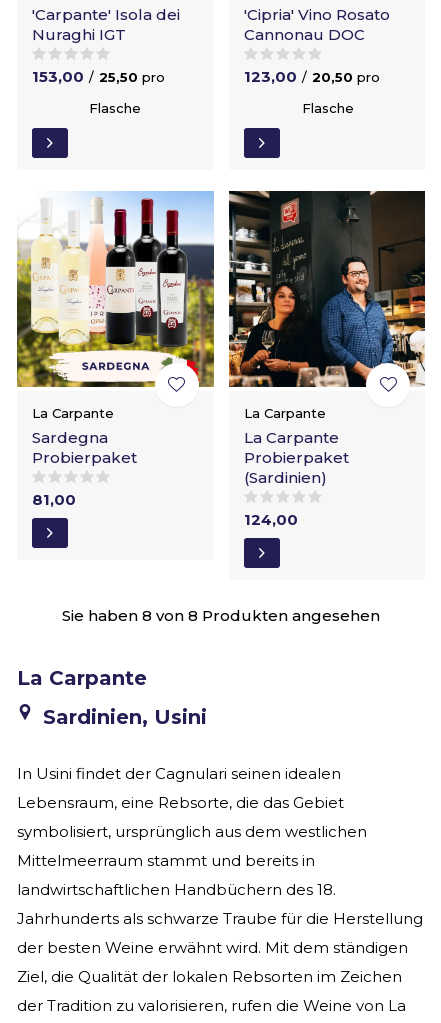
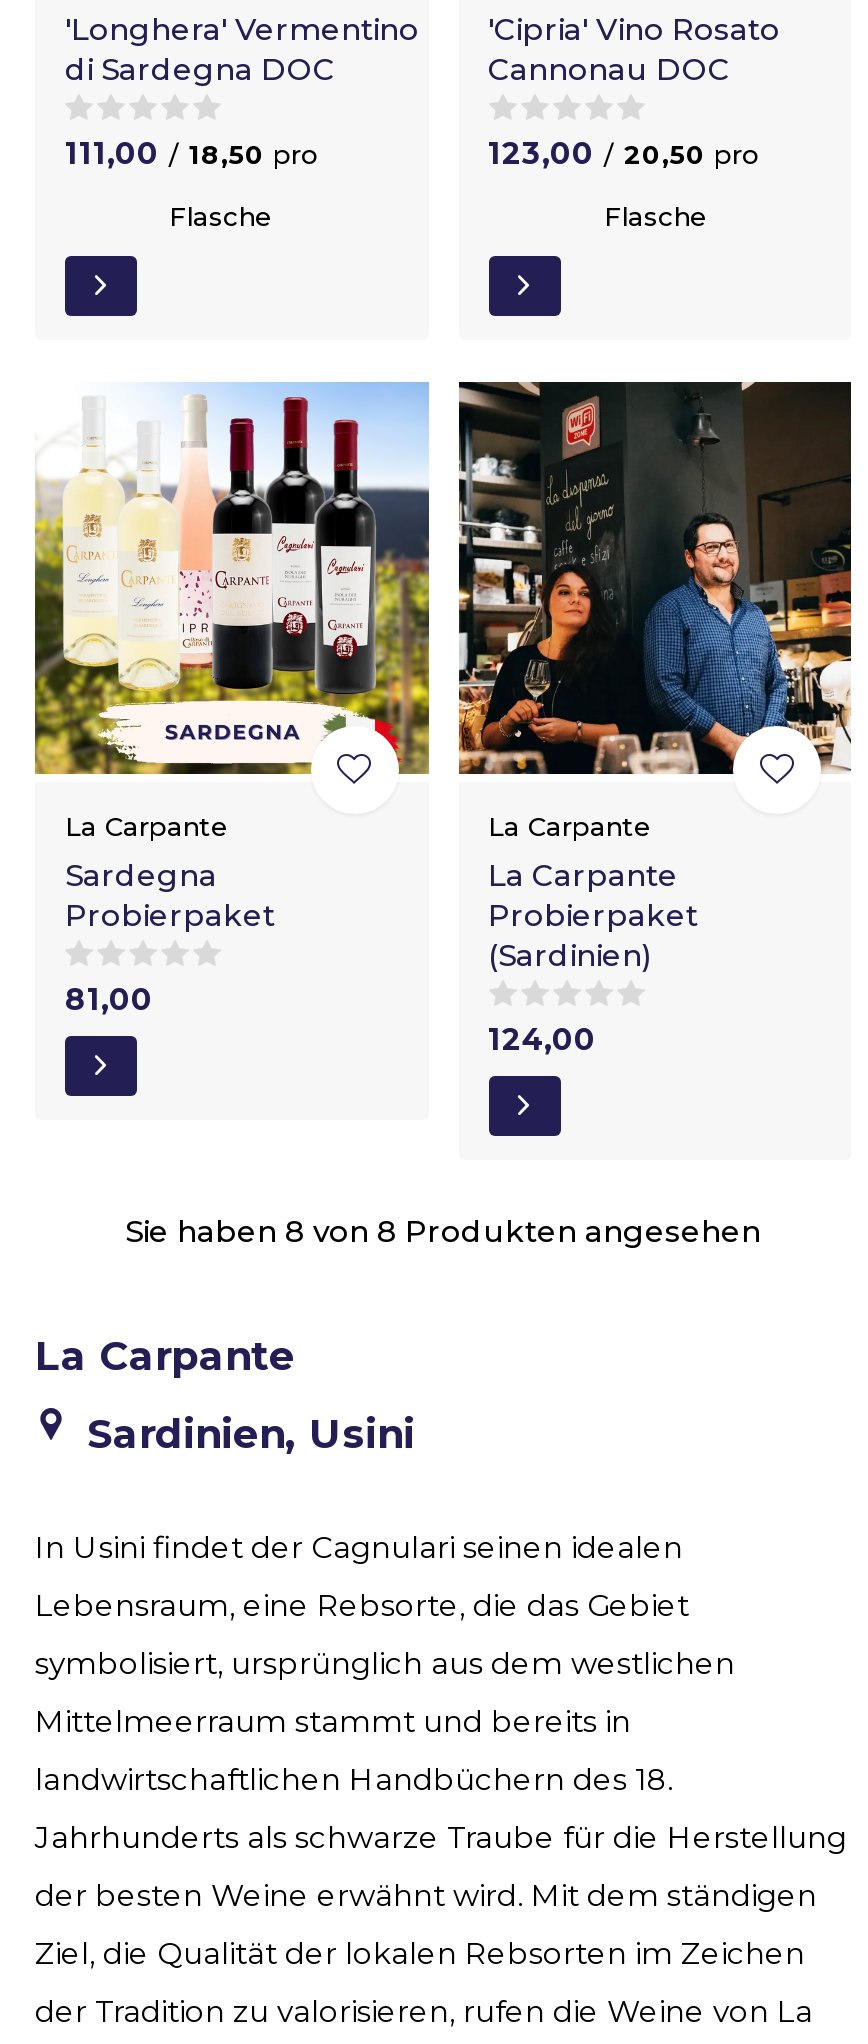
[32,4,180,43] 'Carpante' Isola dei | Nuraghi IGT -> [65,9,419,87] 'Longhera' Vermentino | di Sardegna DOC
[32,66,165,85] 153,00 / 25,50 pro -> [65,133,319,171] 111,00 / 18,50 pro

